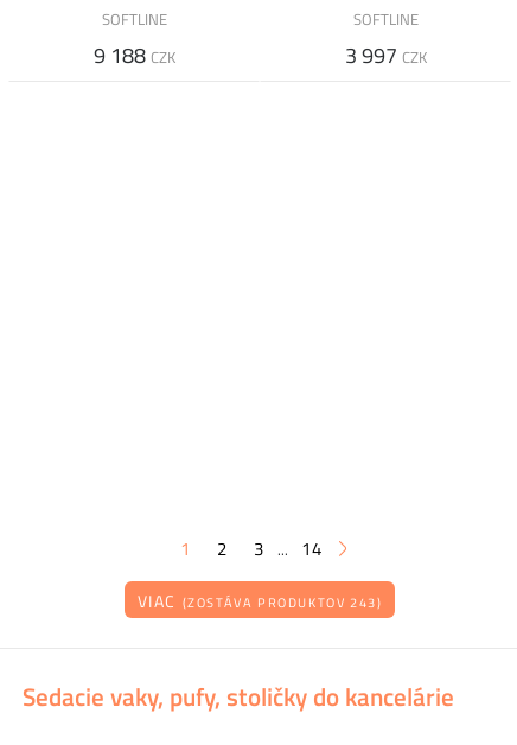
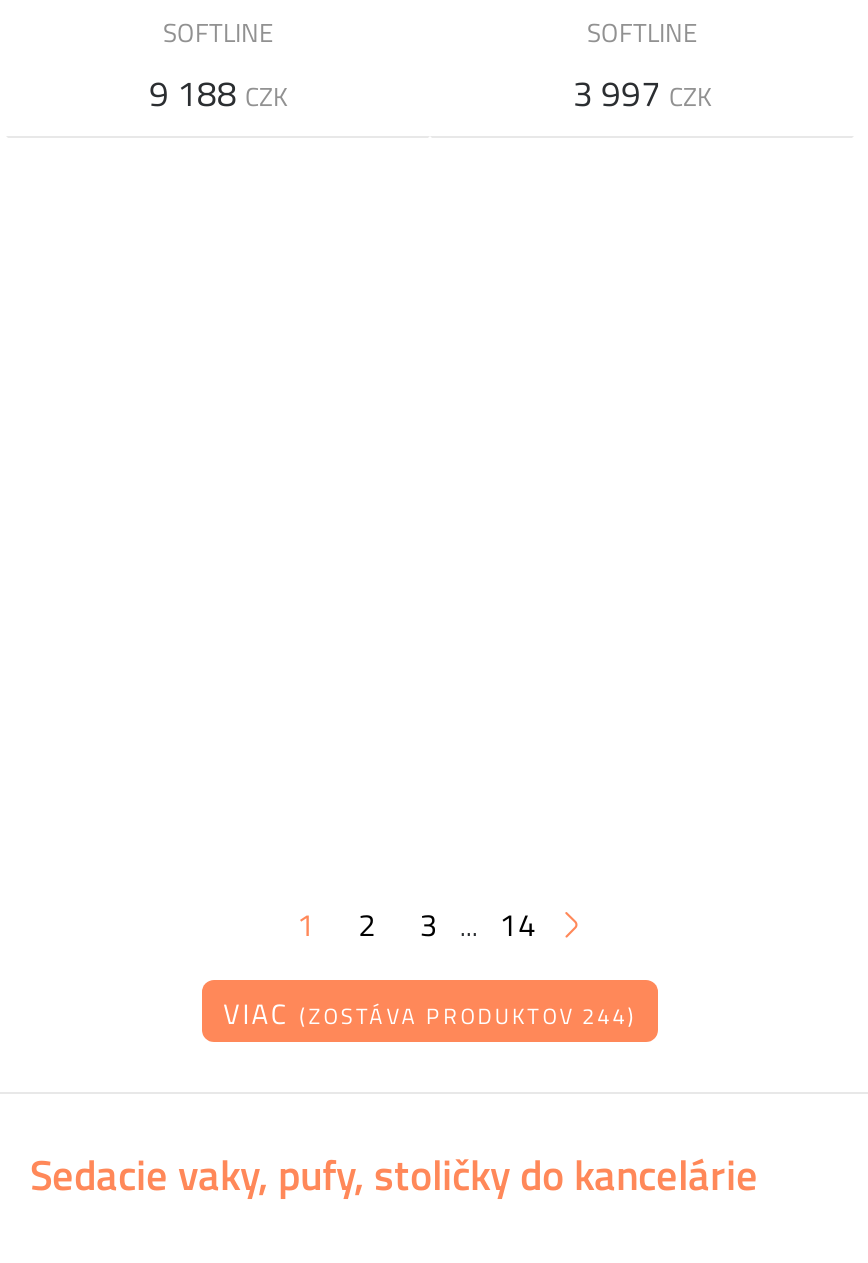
[137,588,382,613] VIAC (ZOSTÁVA PRODUKTOV 243) -> [223,991,637,1033] VIAC (ZOSTÁVA PRODUKTOV 244)

